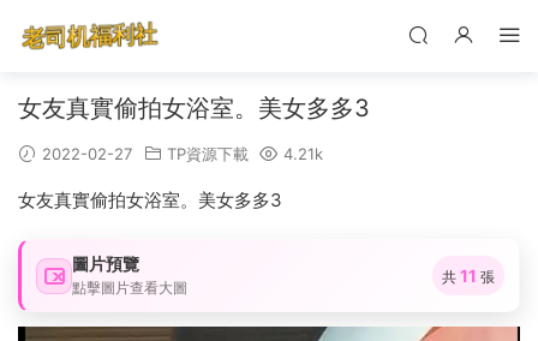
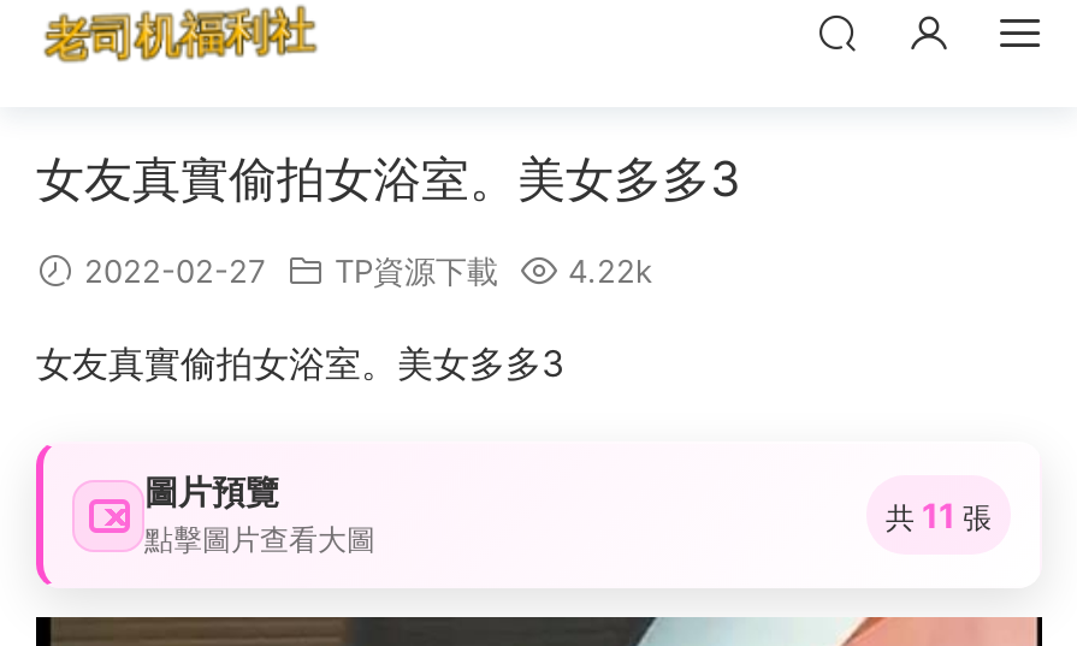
[37,144,323,163] 2022-02-27 TP資源下載 4.21k -> [75,251,652,290] 2022-02-27 TP資源下載 4.22k

